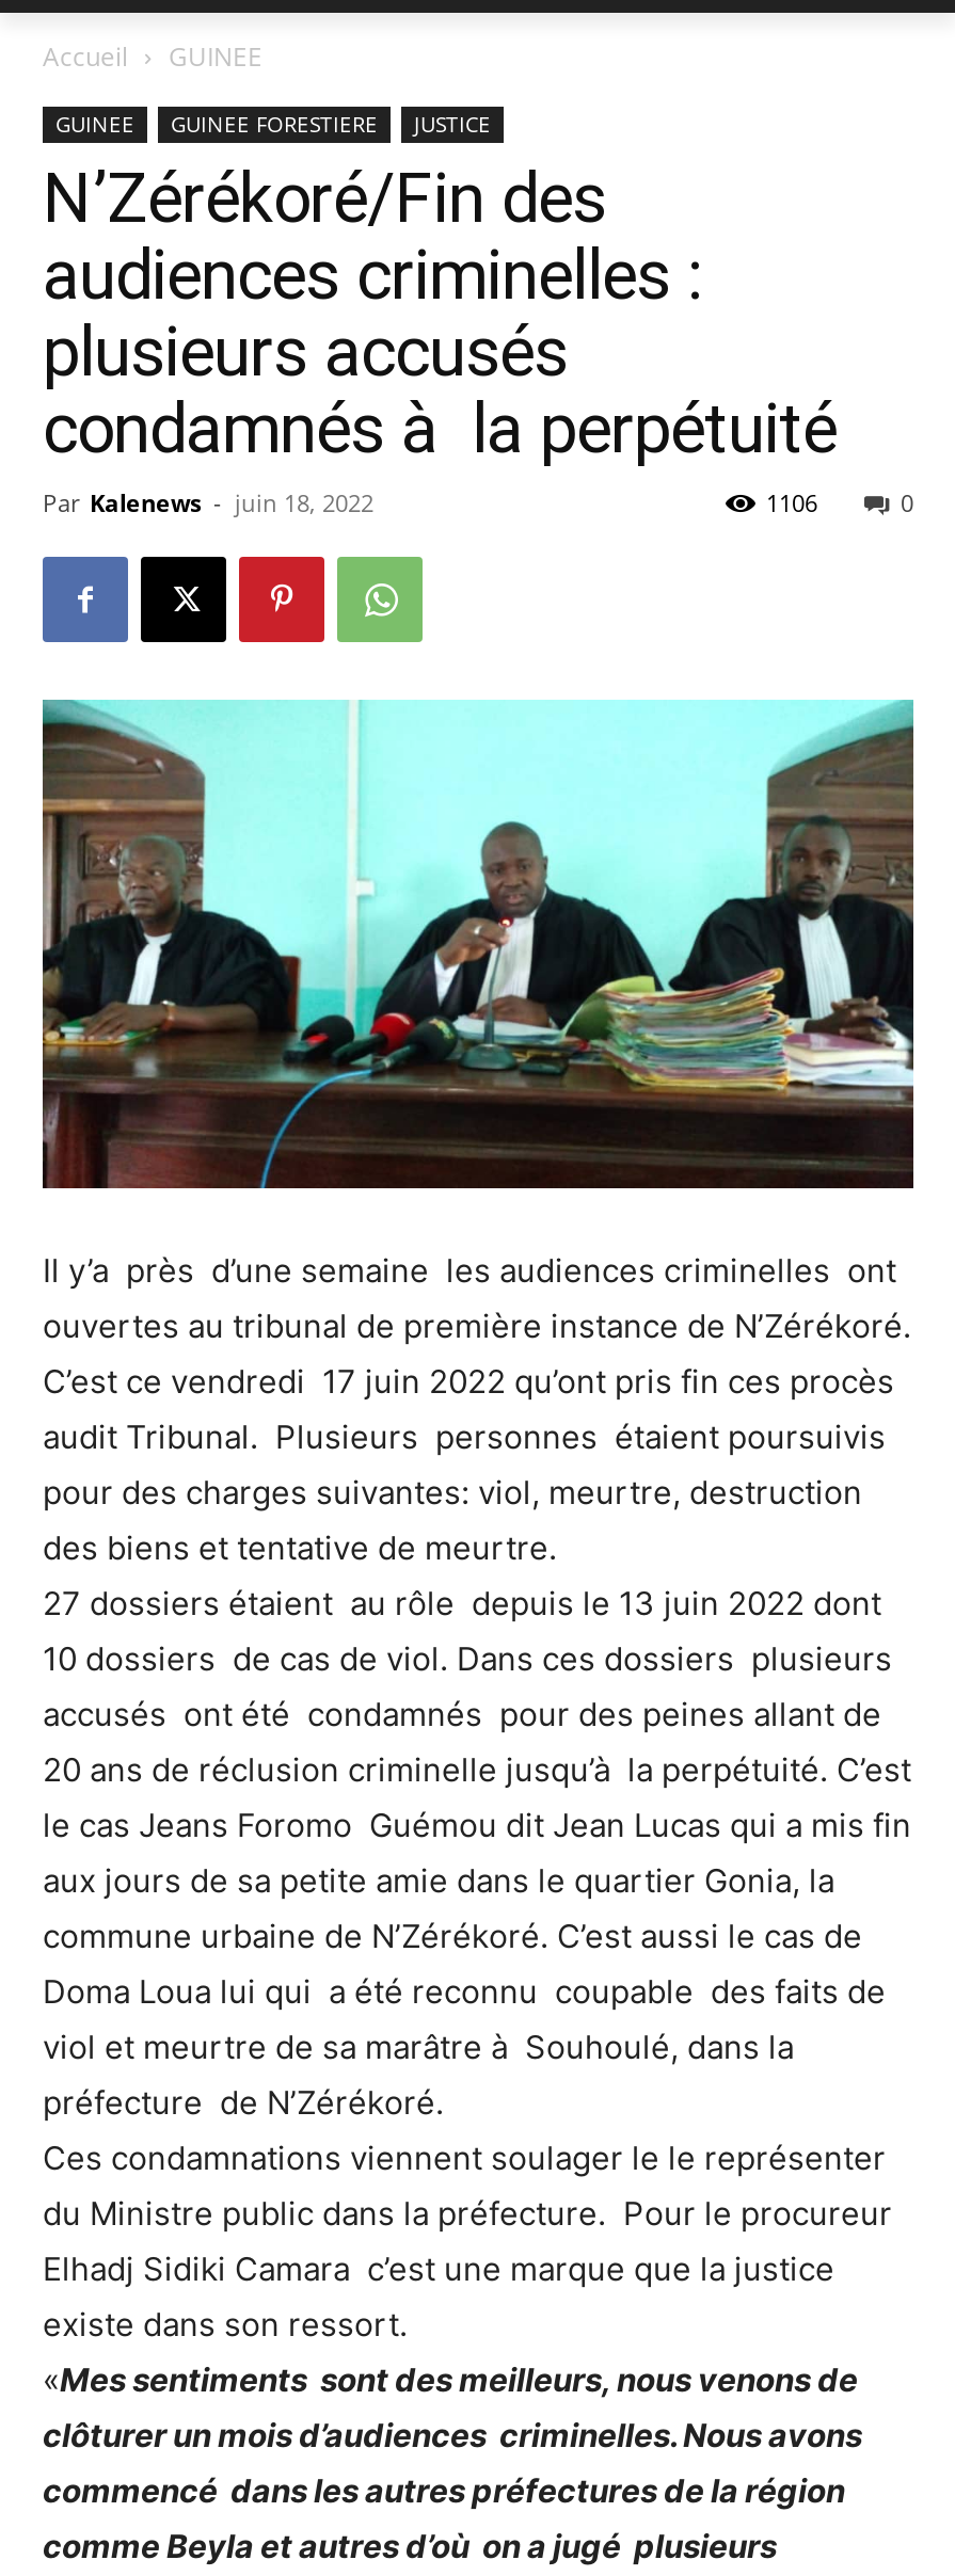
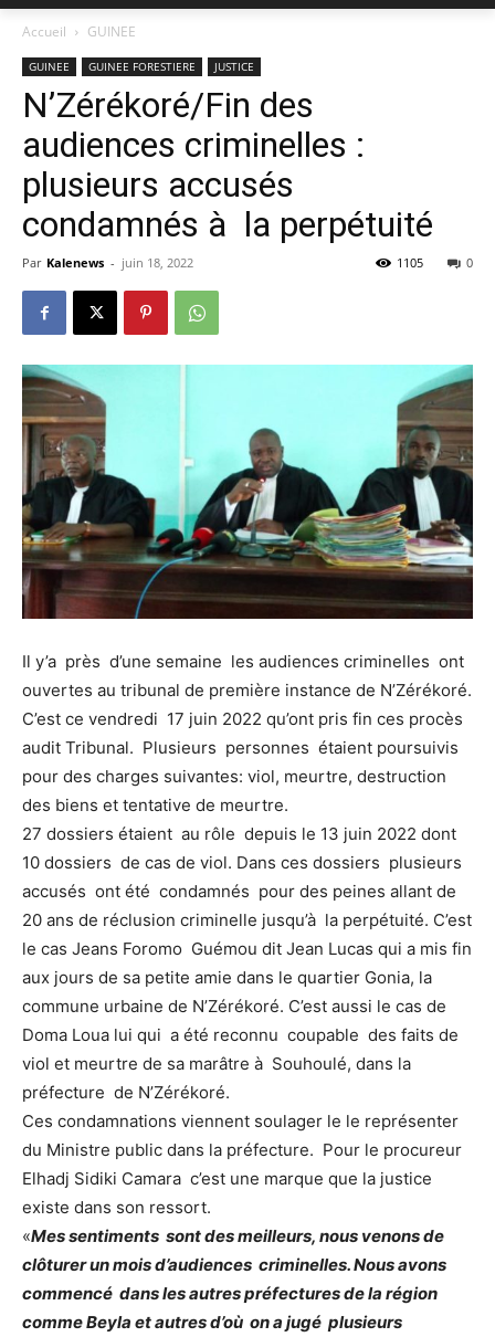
[766,486,817,518] 1106 -> [397,254,423,271] 1105

